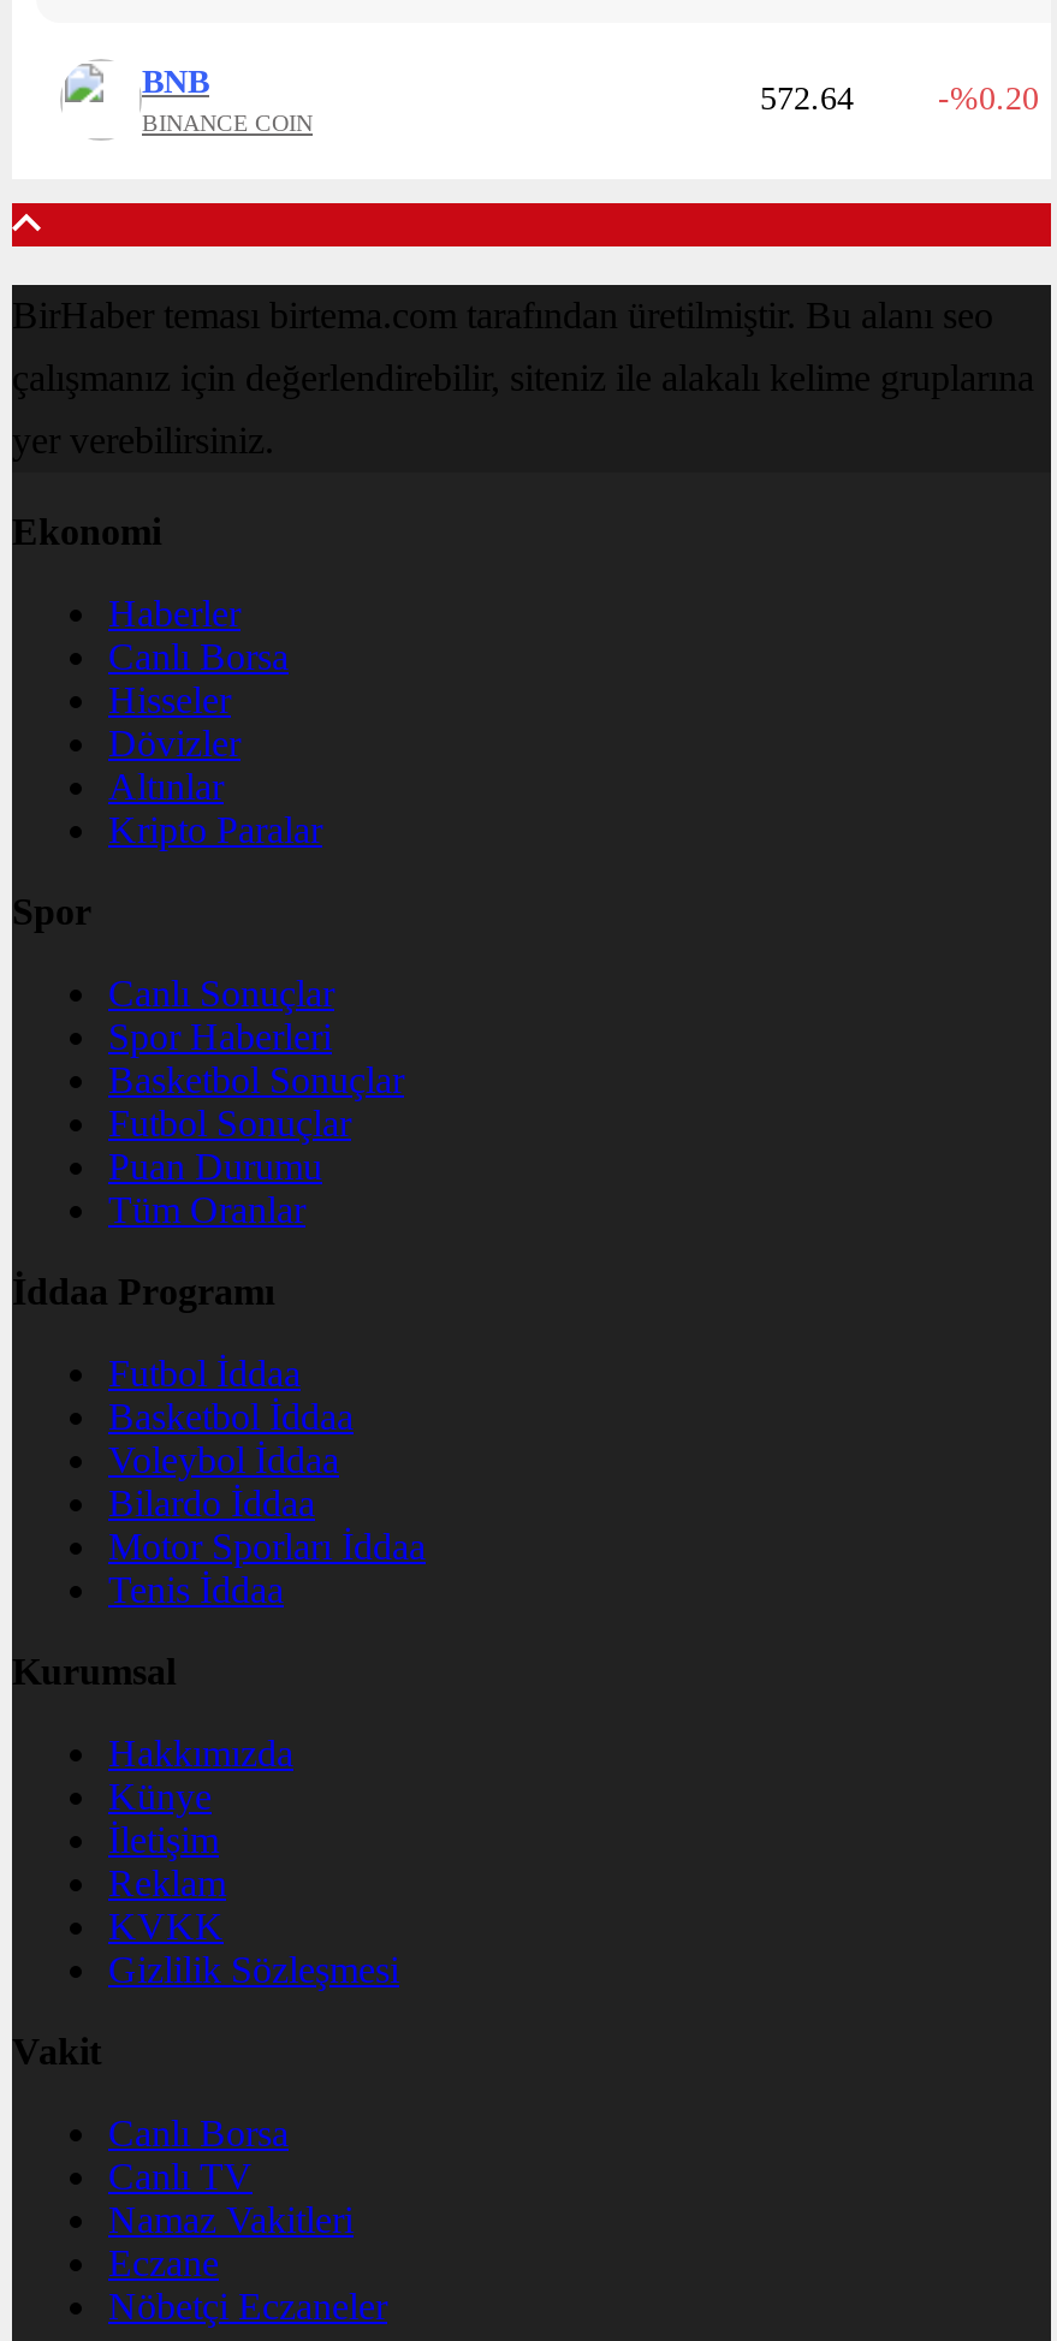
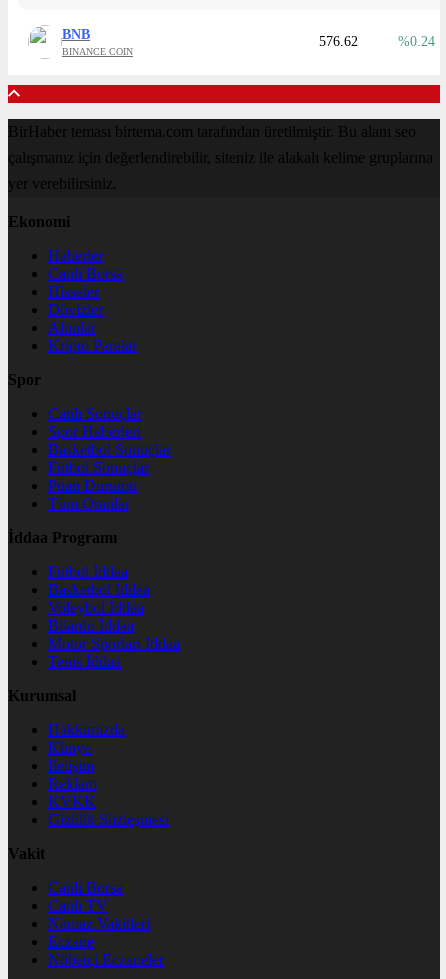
[760,81,854,117] 572.64 -> [319,34,358,49] 576.62
[979,81,1039,117] 0.20 -> [410,34,435,49] 0.24

